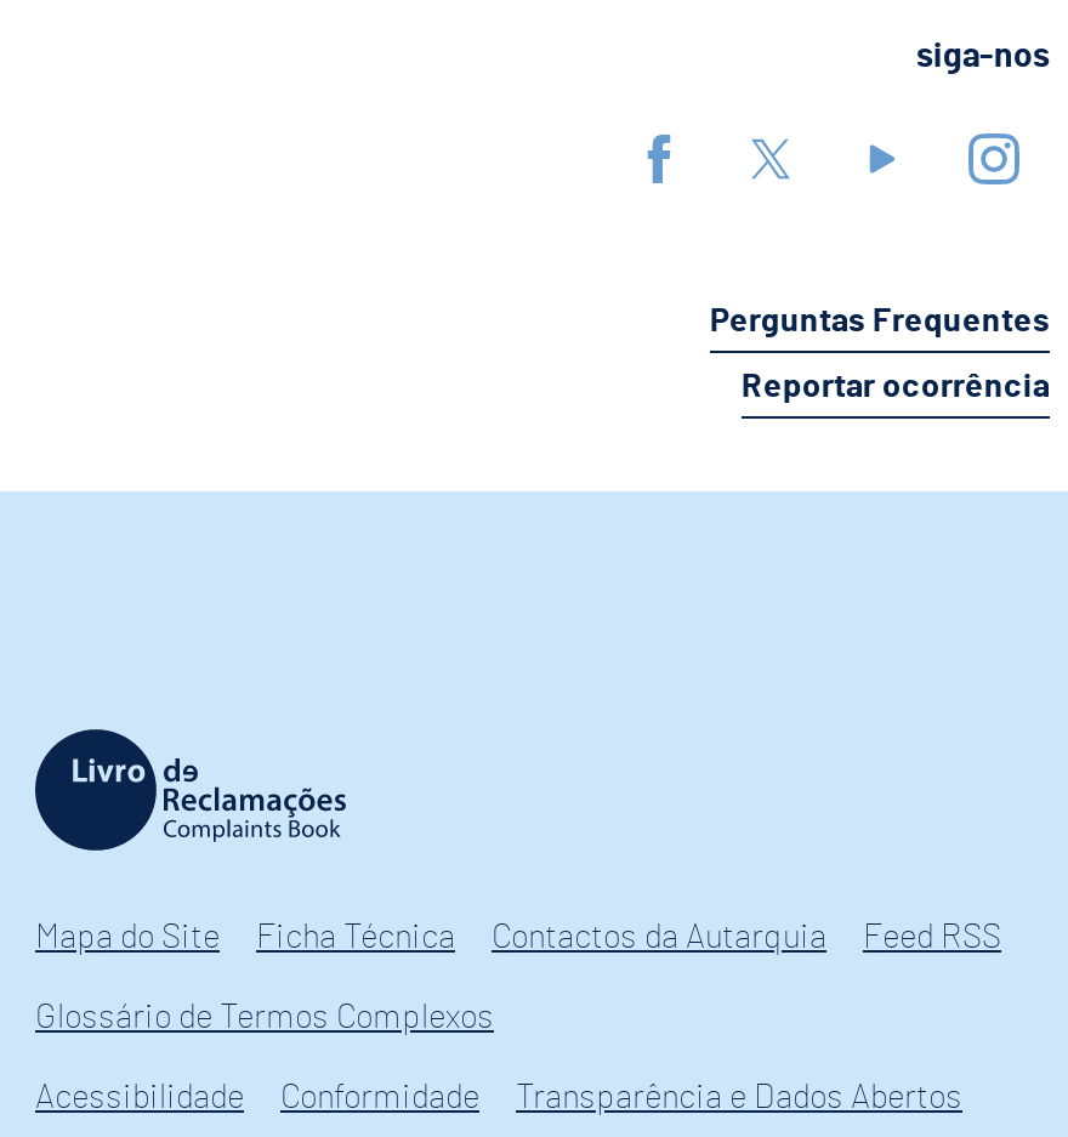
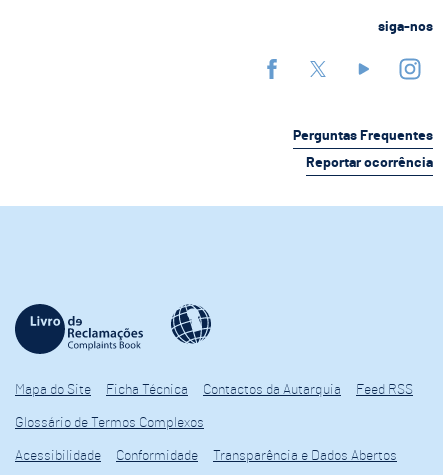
none -> [170,304,212,344] [image]

